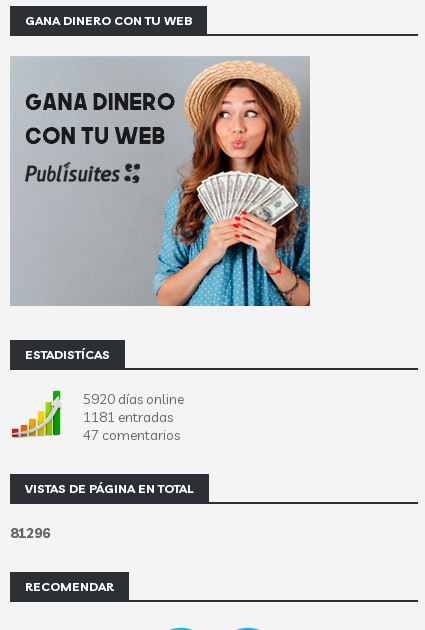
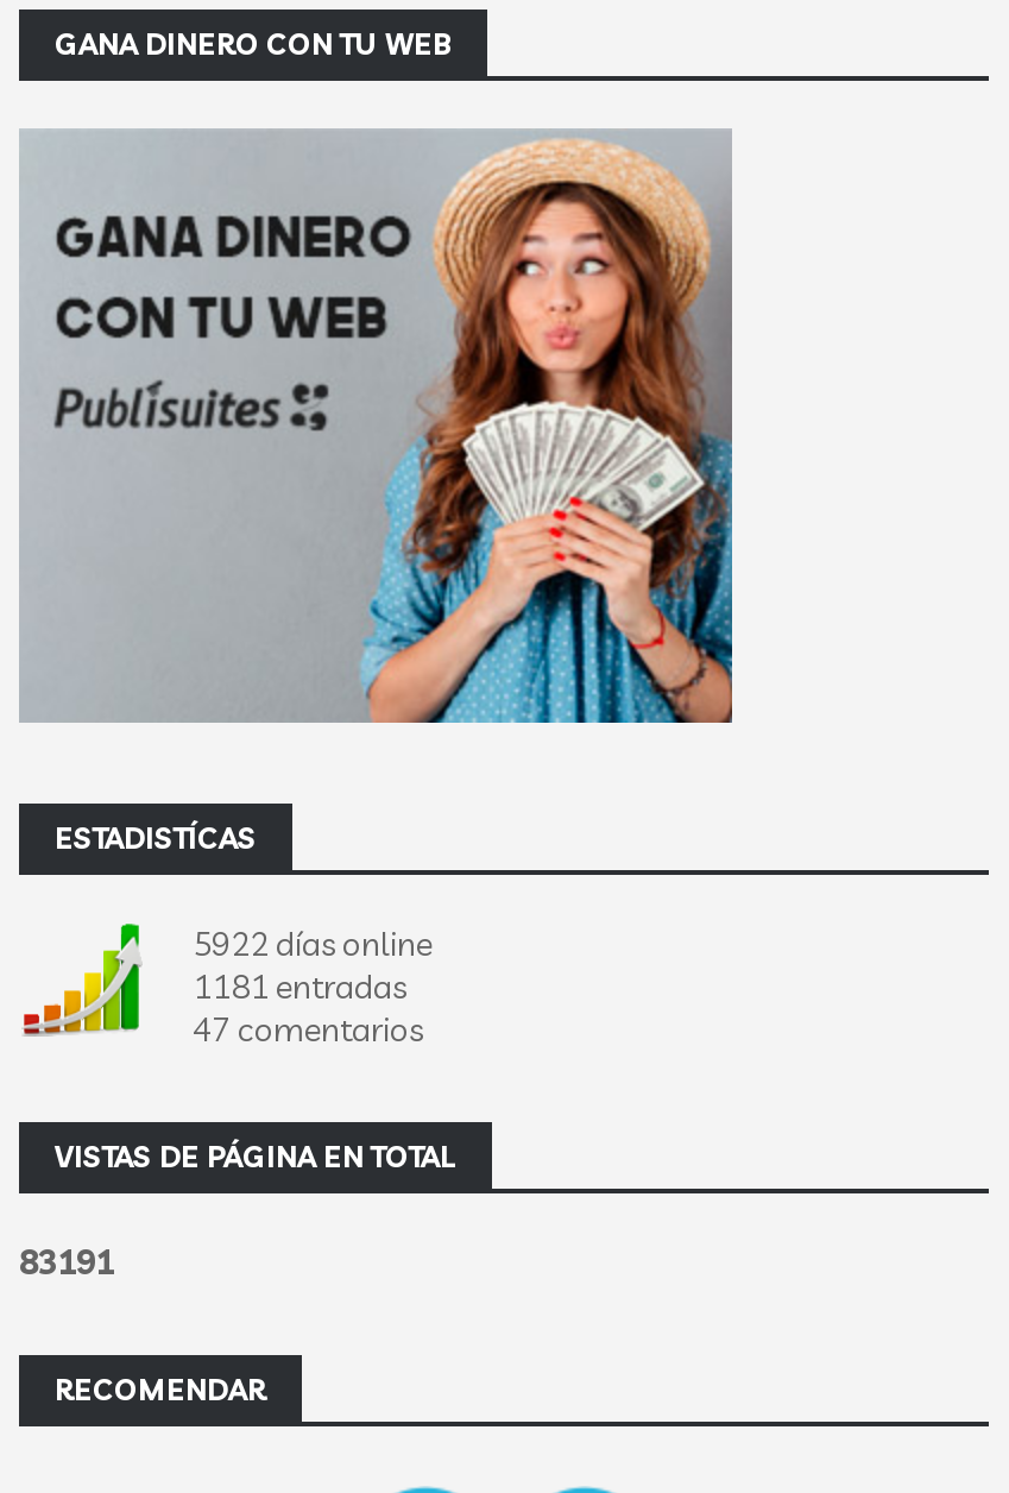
[83,390,184,408] 5920 días online -> [193,922,433,965] 5922 días online
[10,524,50,542] 81296 -> [19,1241,114,1284] 83191

